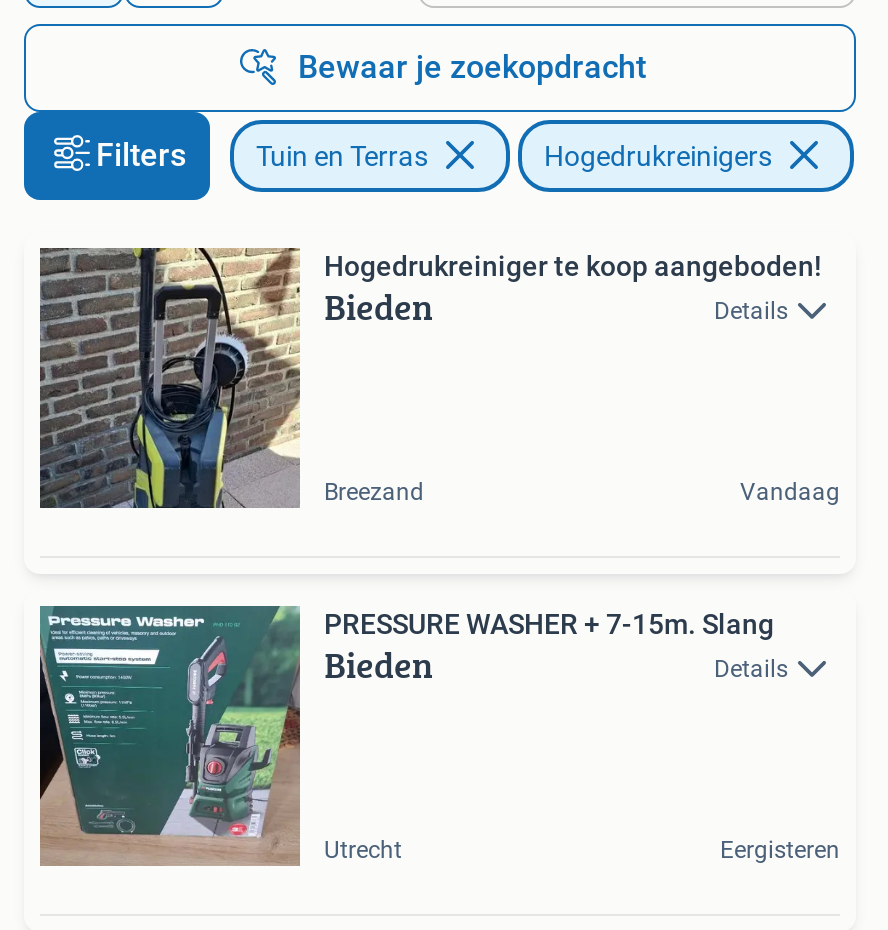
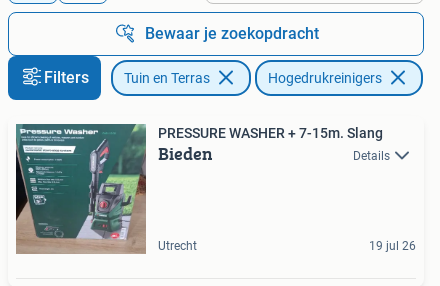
[38,246,822,510] [image] | Hogedrukreiniger te koop aangeboden! | Bieden | Details -> none
[324,478,840,506] Breezand | Vandaag -> none
[720,836,840,864] Eergisteren -> [369,239,416,253] 19 jul 26

